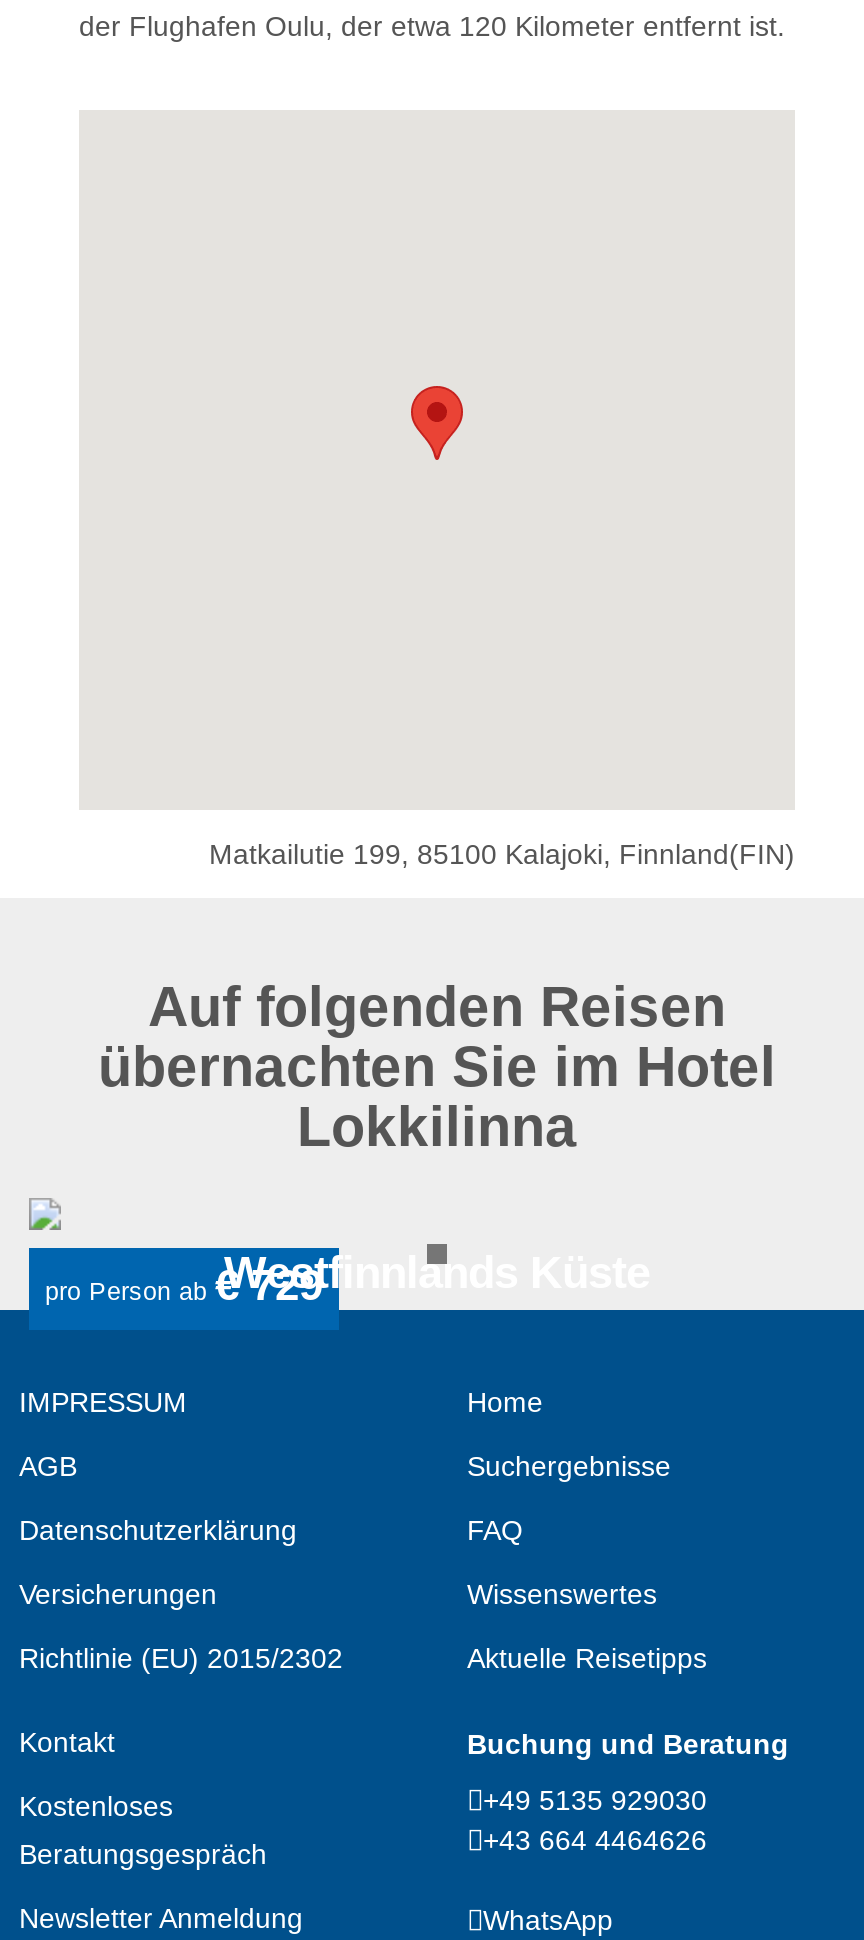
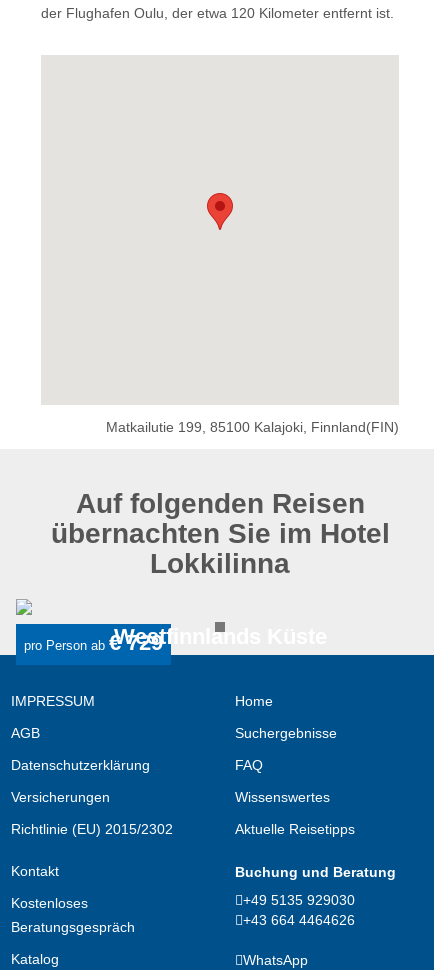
[19,1902,303,1934] Newsletter Anmeldung -> [11,951,59,967] Katalog

